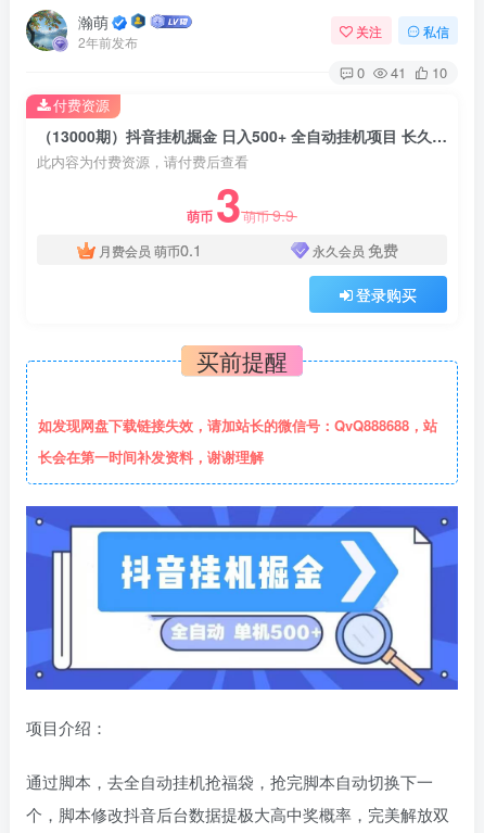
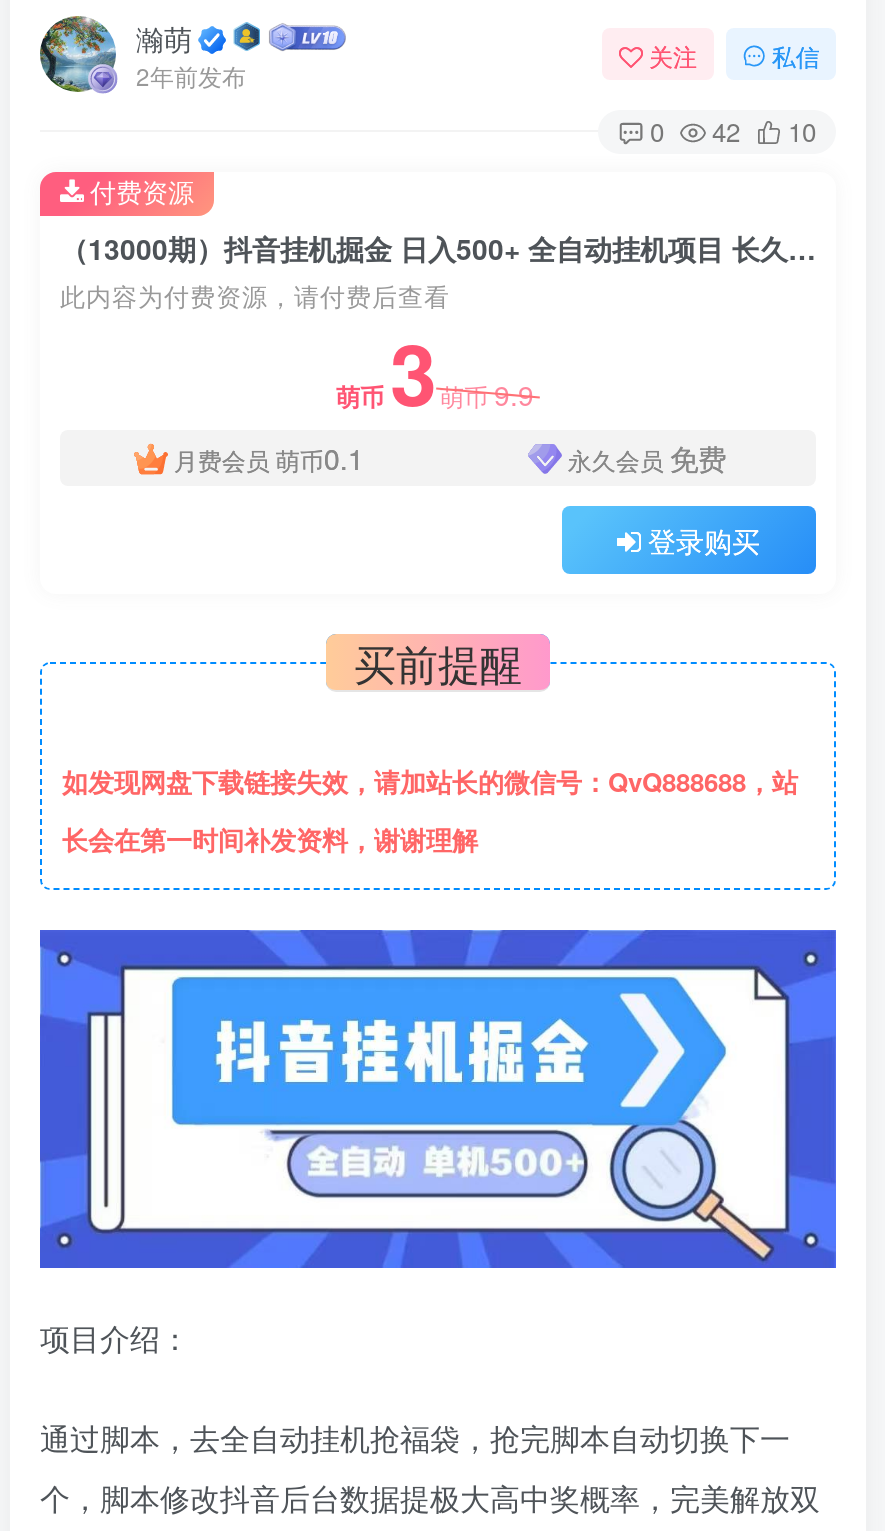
[357,62,447,83] 0 41 10 -> [650,112,816,150] 0 42 10

